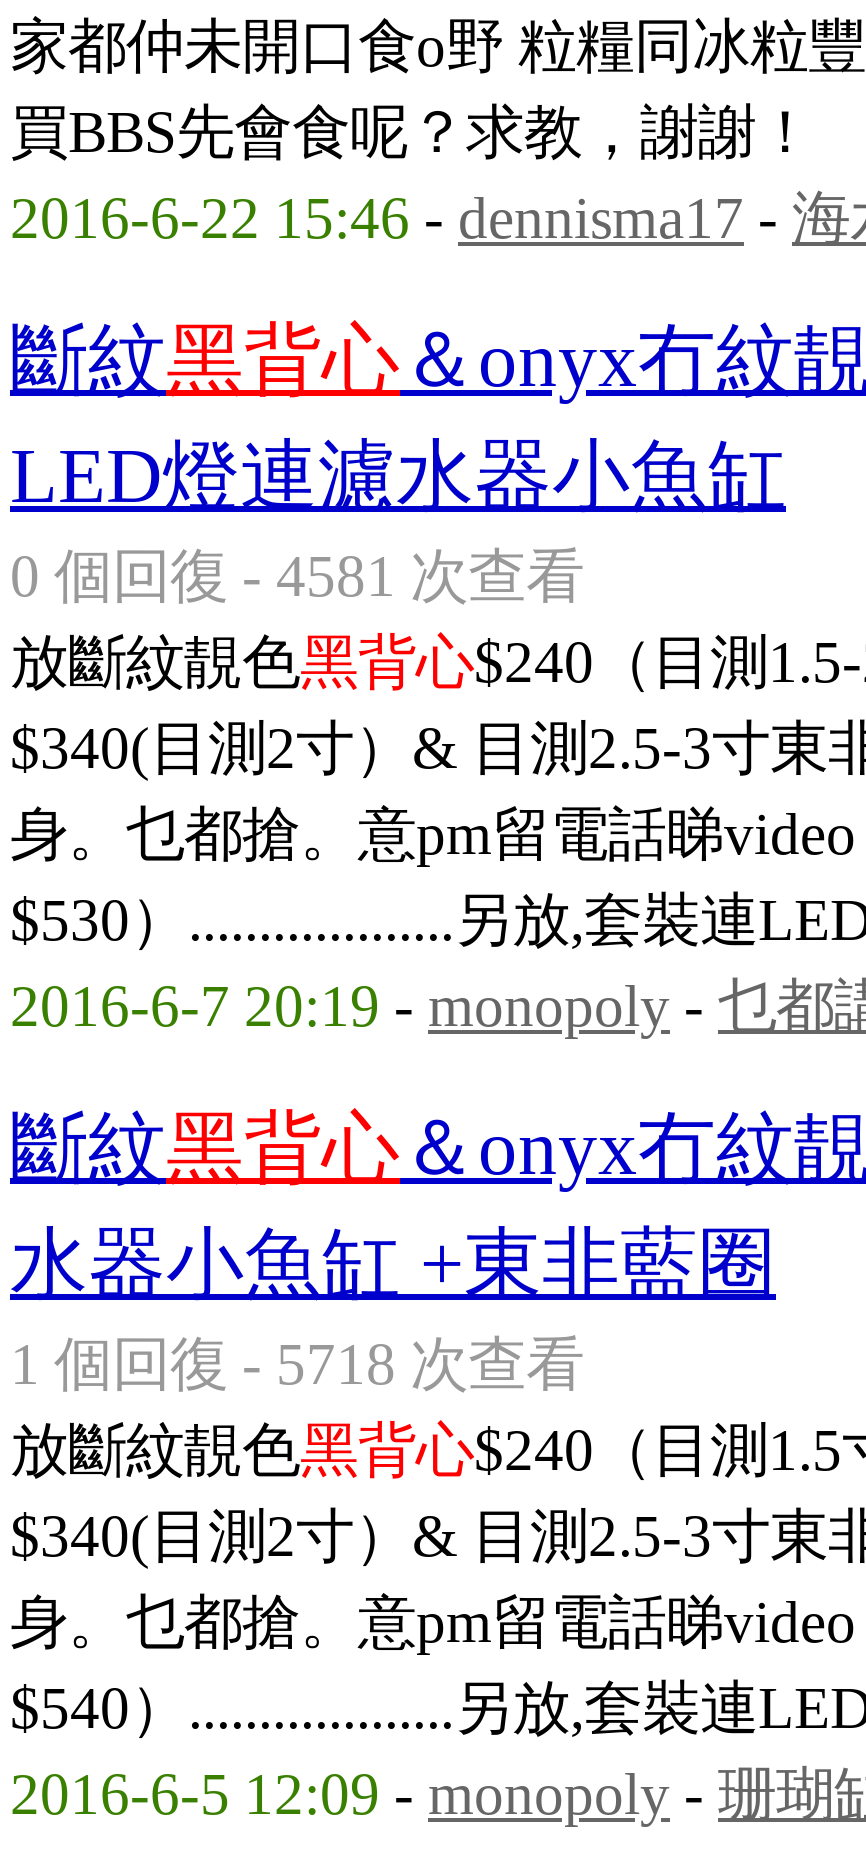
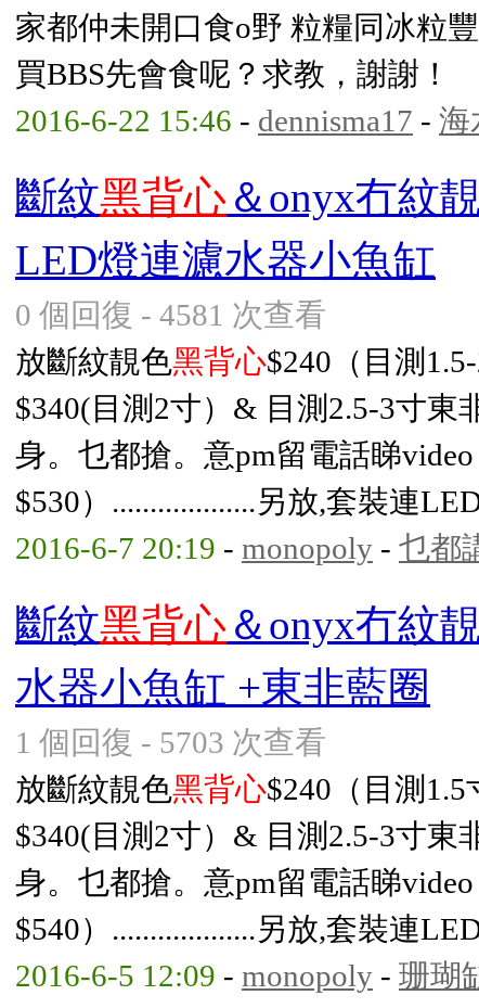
[10,1332,584,1396] 1 個回復 - 5718 次查看 -> [15,725,326,760] 1 個回復 - 5703 次查看

